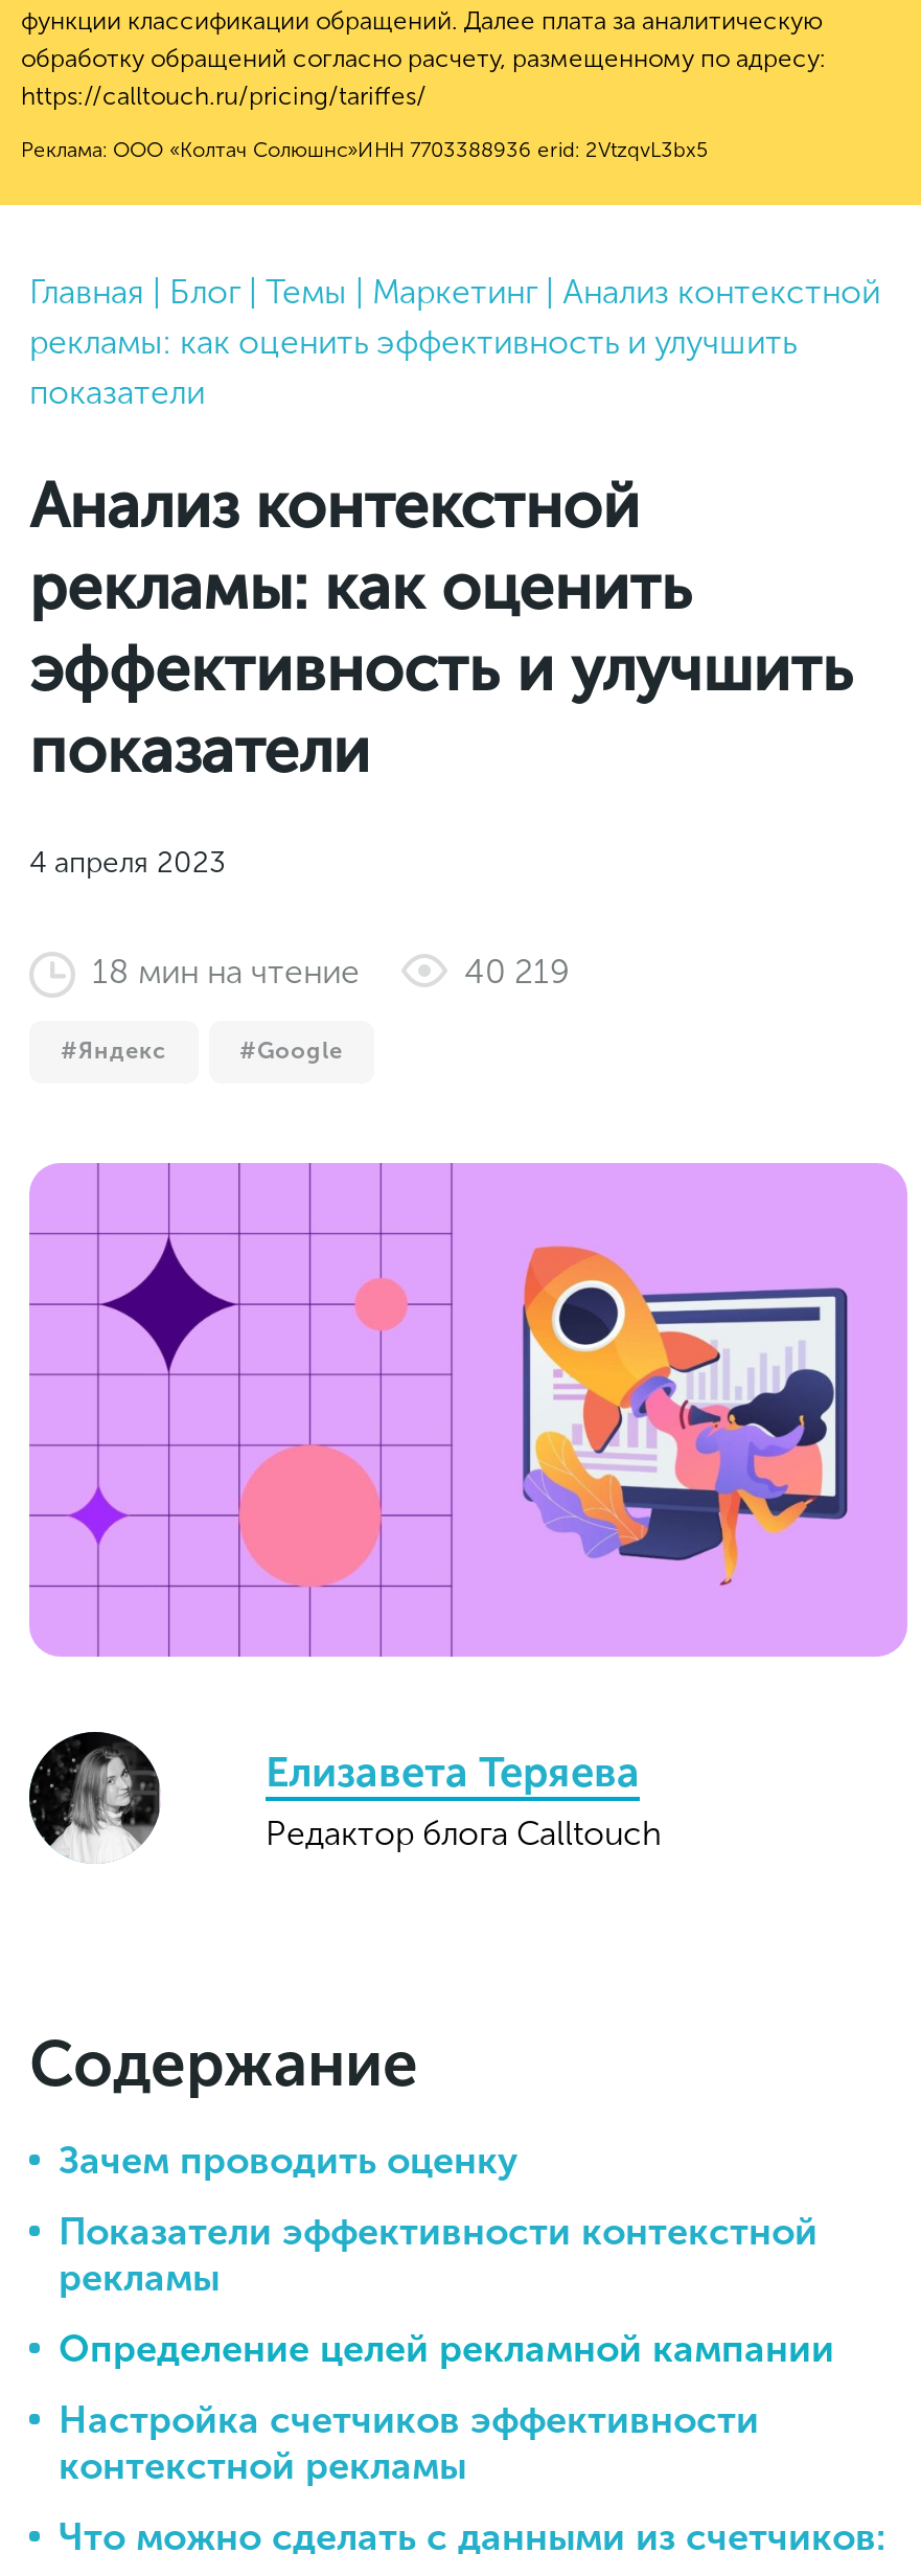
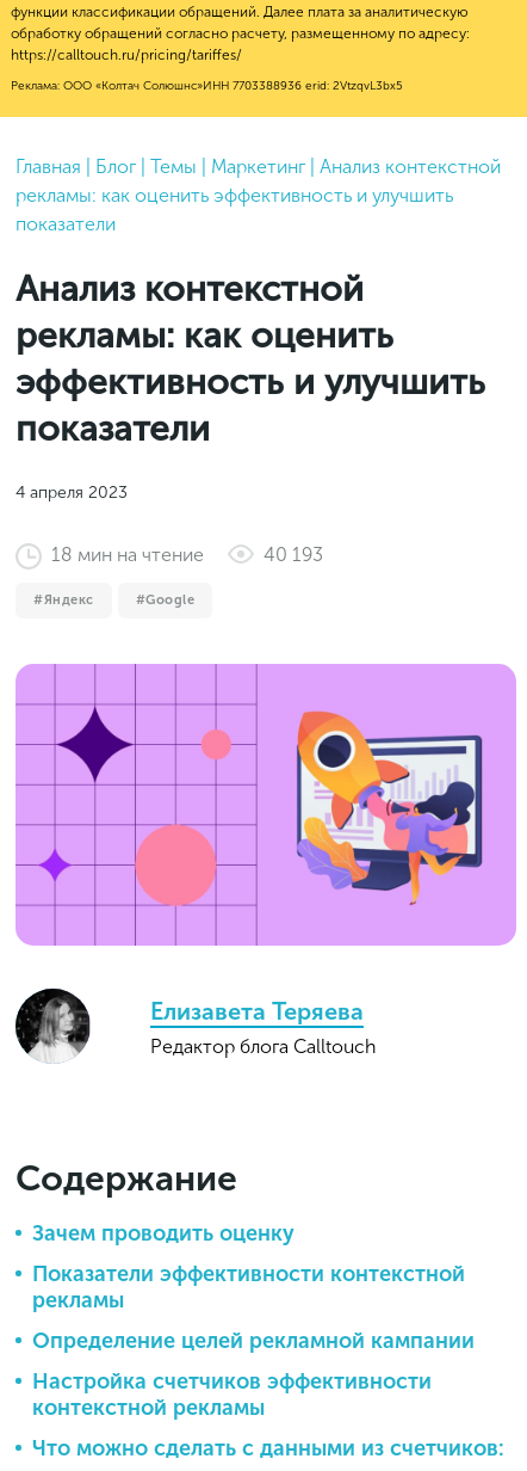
[464,952,569,991] 40 219 -> [263,543,323,566] 40 193

